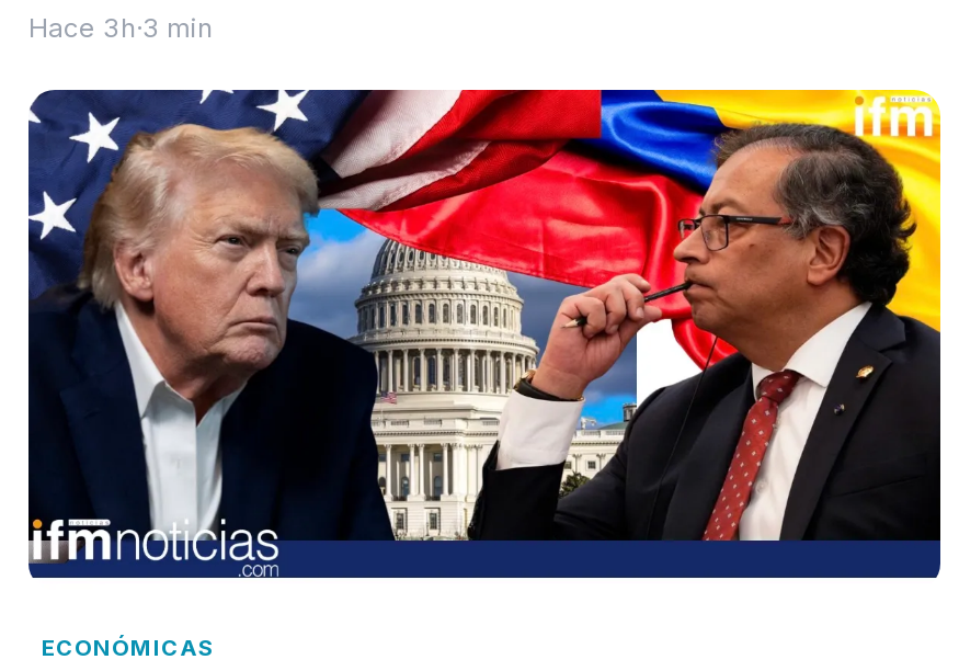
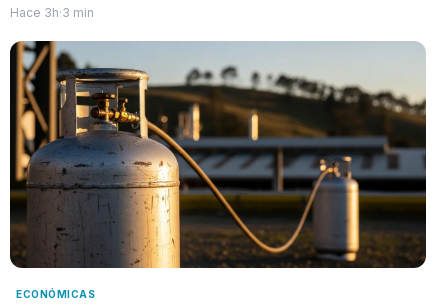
[26,87,943,587] [image] -> [9,40,427,269] [image]

